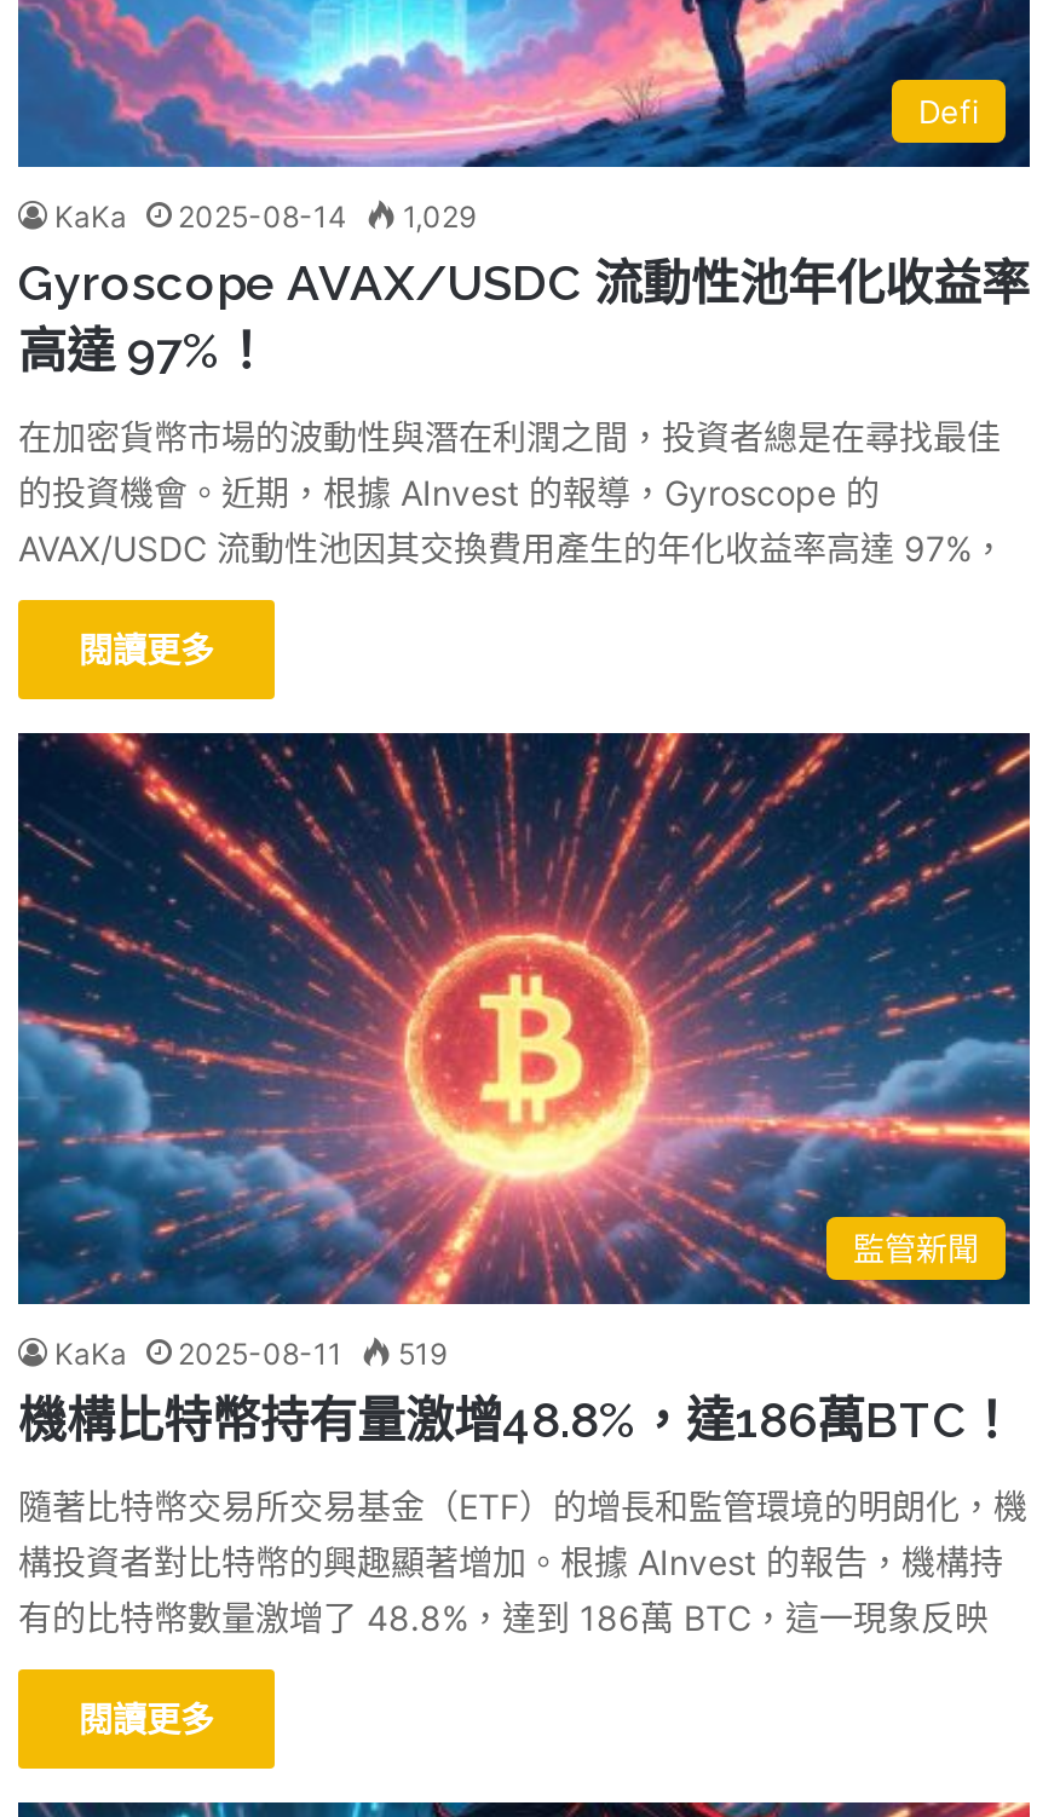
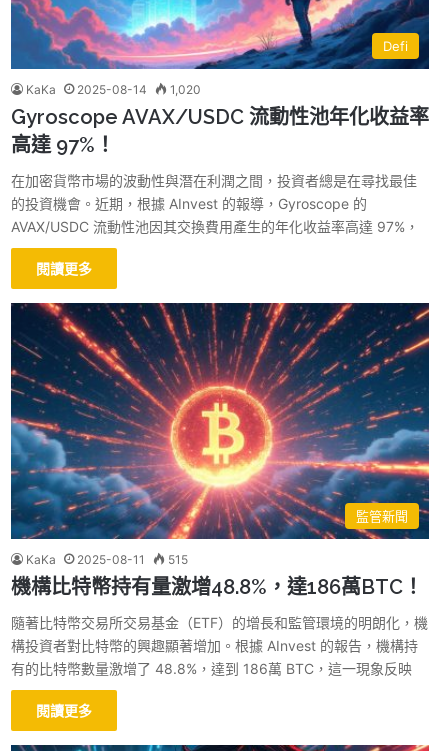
[54,198,476,234] KaKa 2025-08-14 1,029 -> [26,82,201,97] KaKa 2025-08-14 1,020
[54,1335,447,1371] KaKa 2025-08-11 519 -> [26,552,188,567] KaKa 2025-08-11 515

